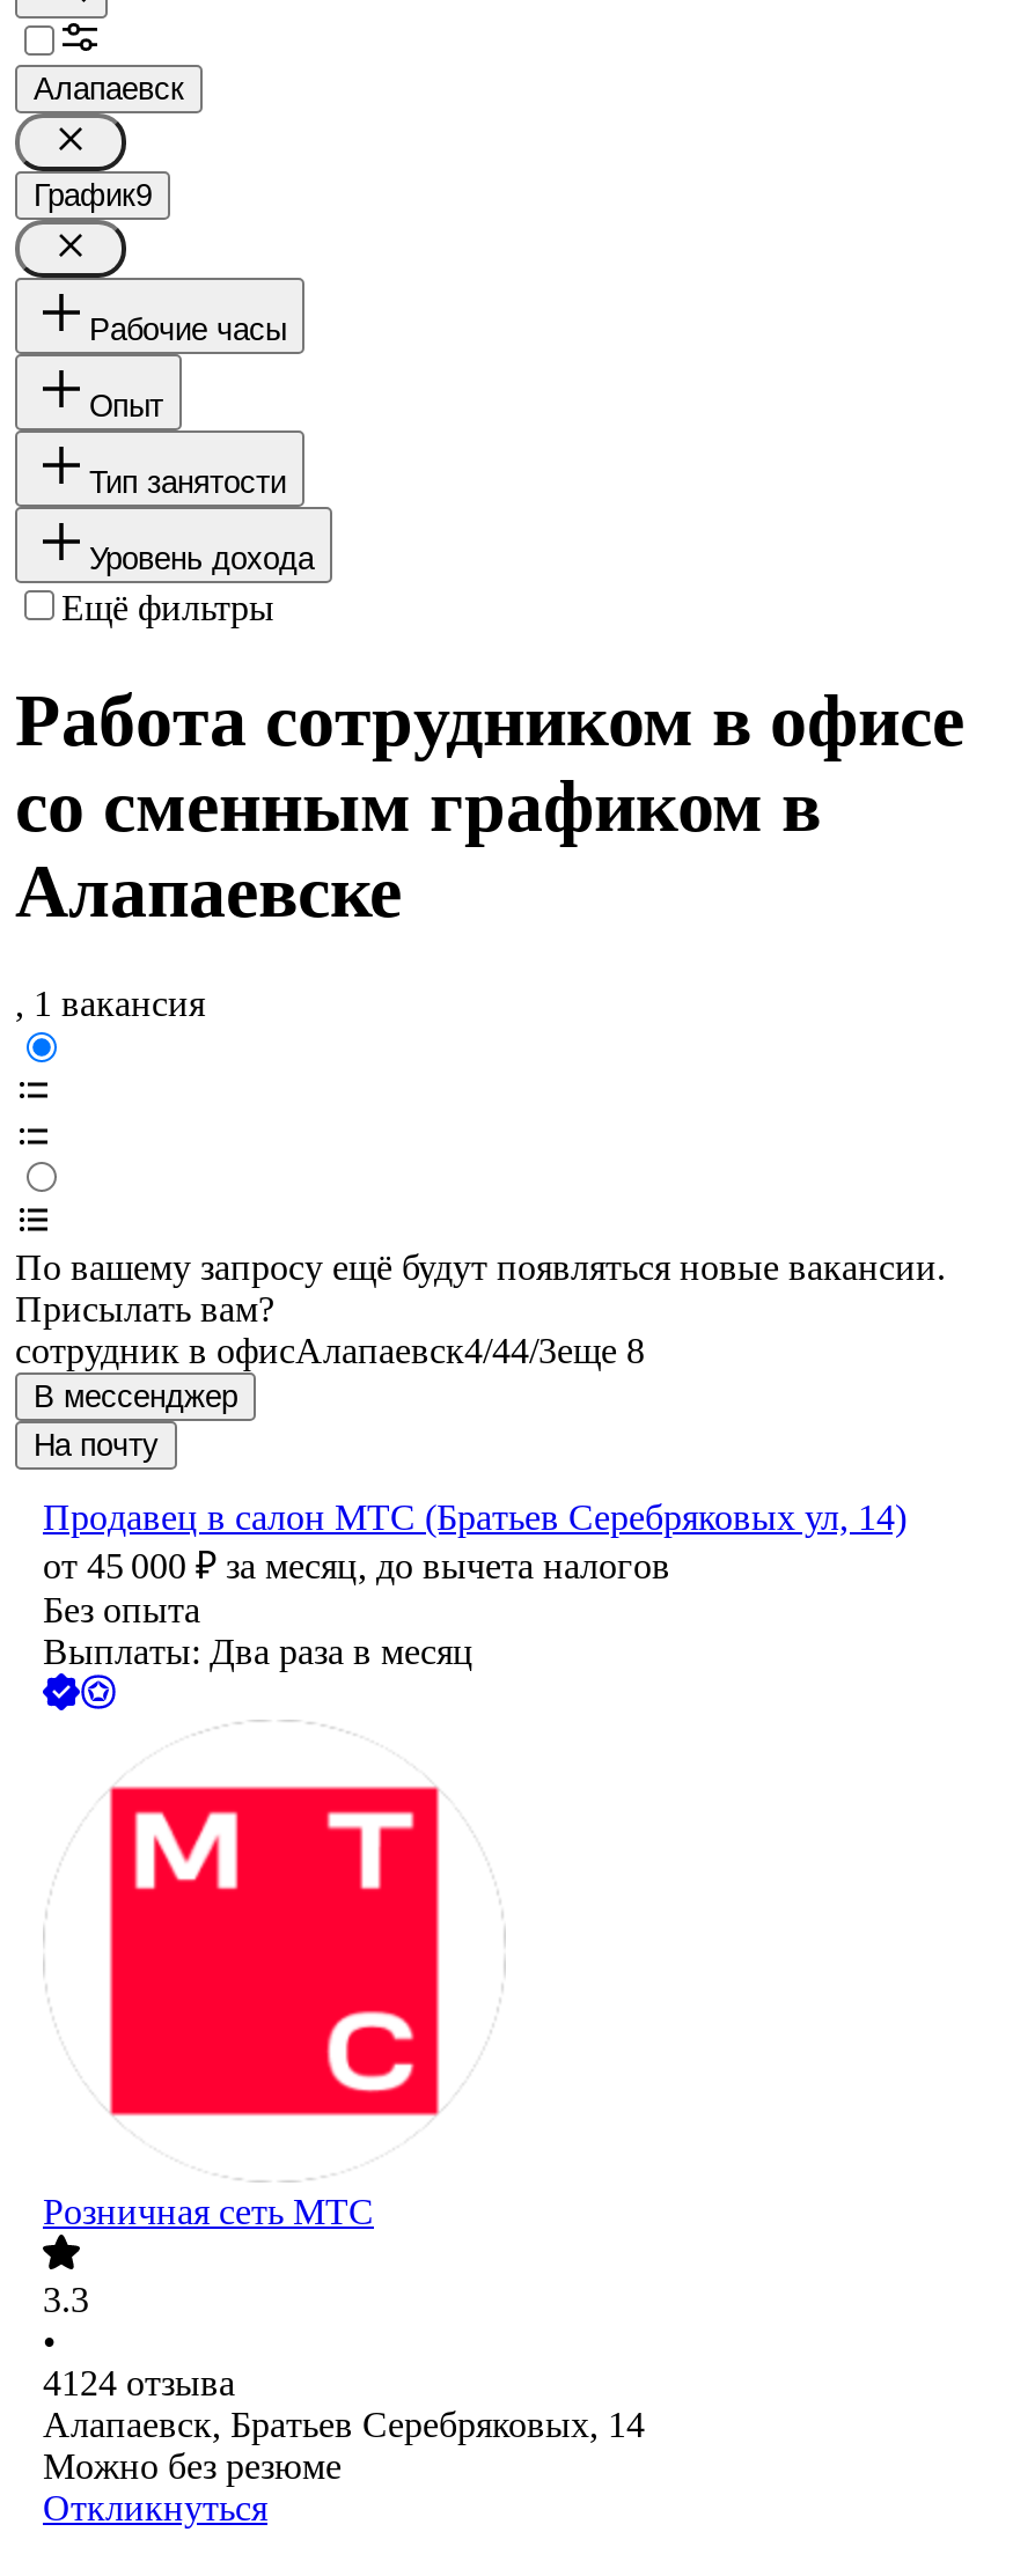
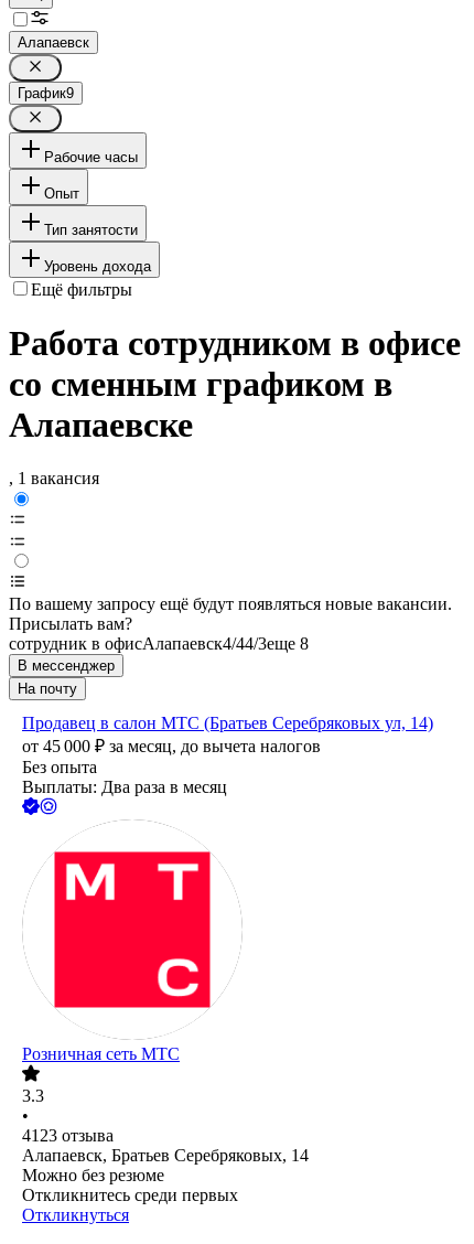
[43,2364,235,2404] 4124 отзыва -> [22,1127,114,1145] 4123 отзыва
none -> [22,1186,238,1205] Откликнитесь среди первых

